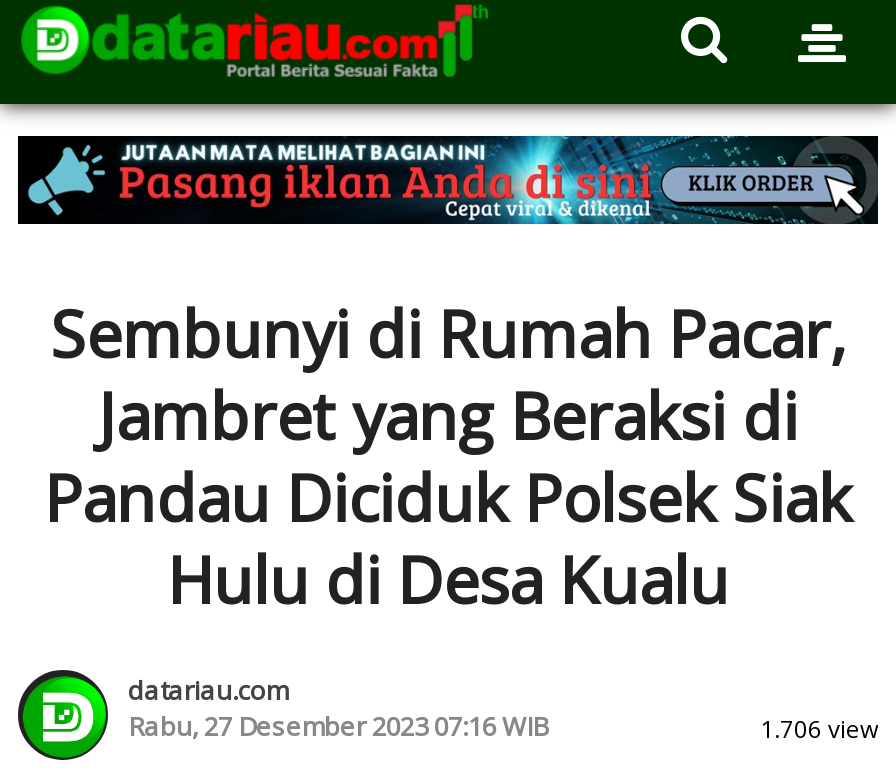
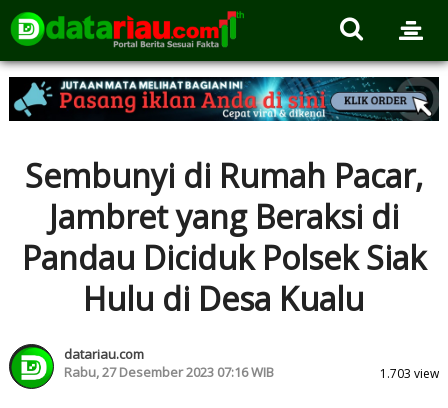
[760,712,878,746] 1.706 view -> [380,365,439,382] 1.703 view

